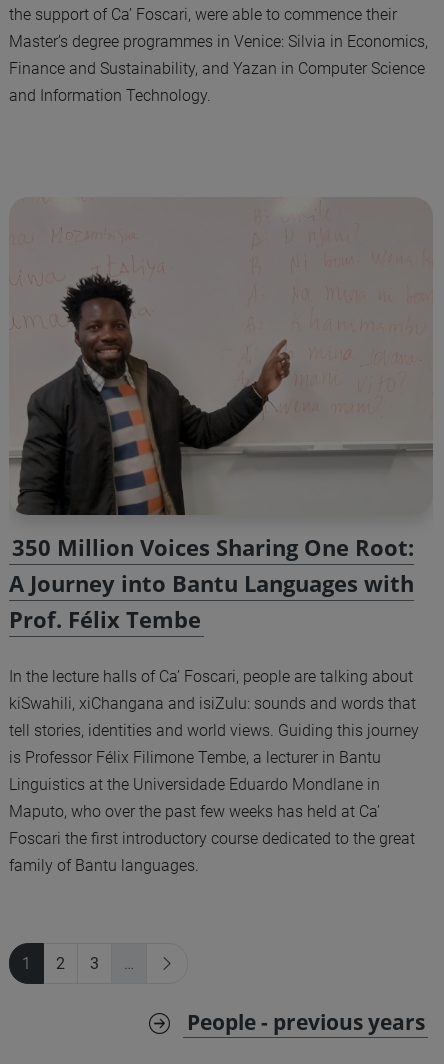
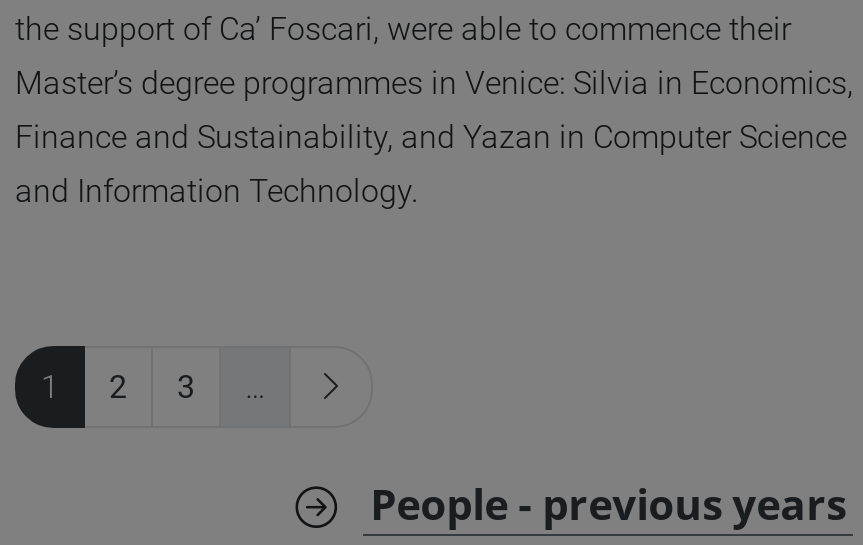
[9,197,434,875] [image] | 350 Million Voices Sharing One Root: | A Journey into Bantu Languages with | Prof. Félix Tembe | In the lecture halls of Ca’ Foscari, people are talking about | kiSwahili, xiChangana and isiZulu: sounds and words that | tell stories, identities and world views. Guiding this journey | is Professor Félix Filimone Tembe, a lecturer in Bantu | Linguistics at the Universidade Eduardo Mondlane in | Maputo, who over the past few weeks has held at Ca’ | Foscari the first introductory course dedicated to the great | family of Bantu languages. -> none

